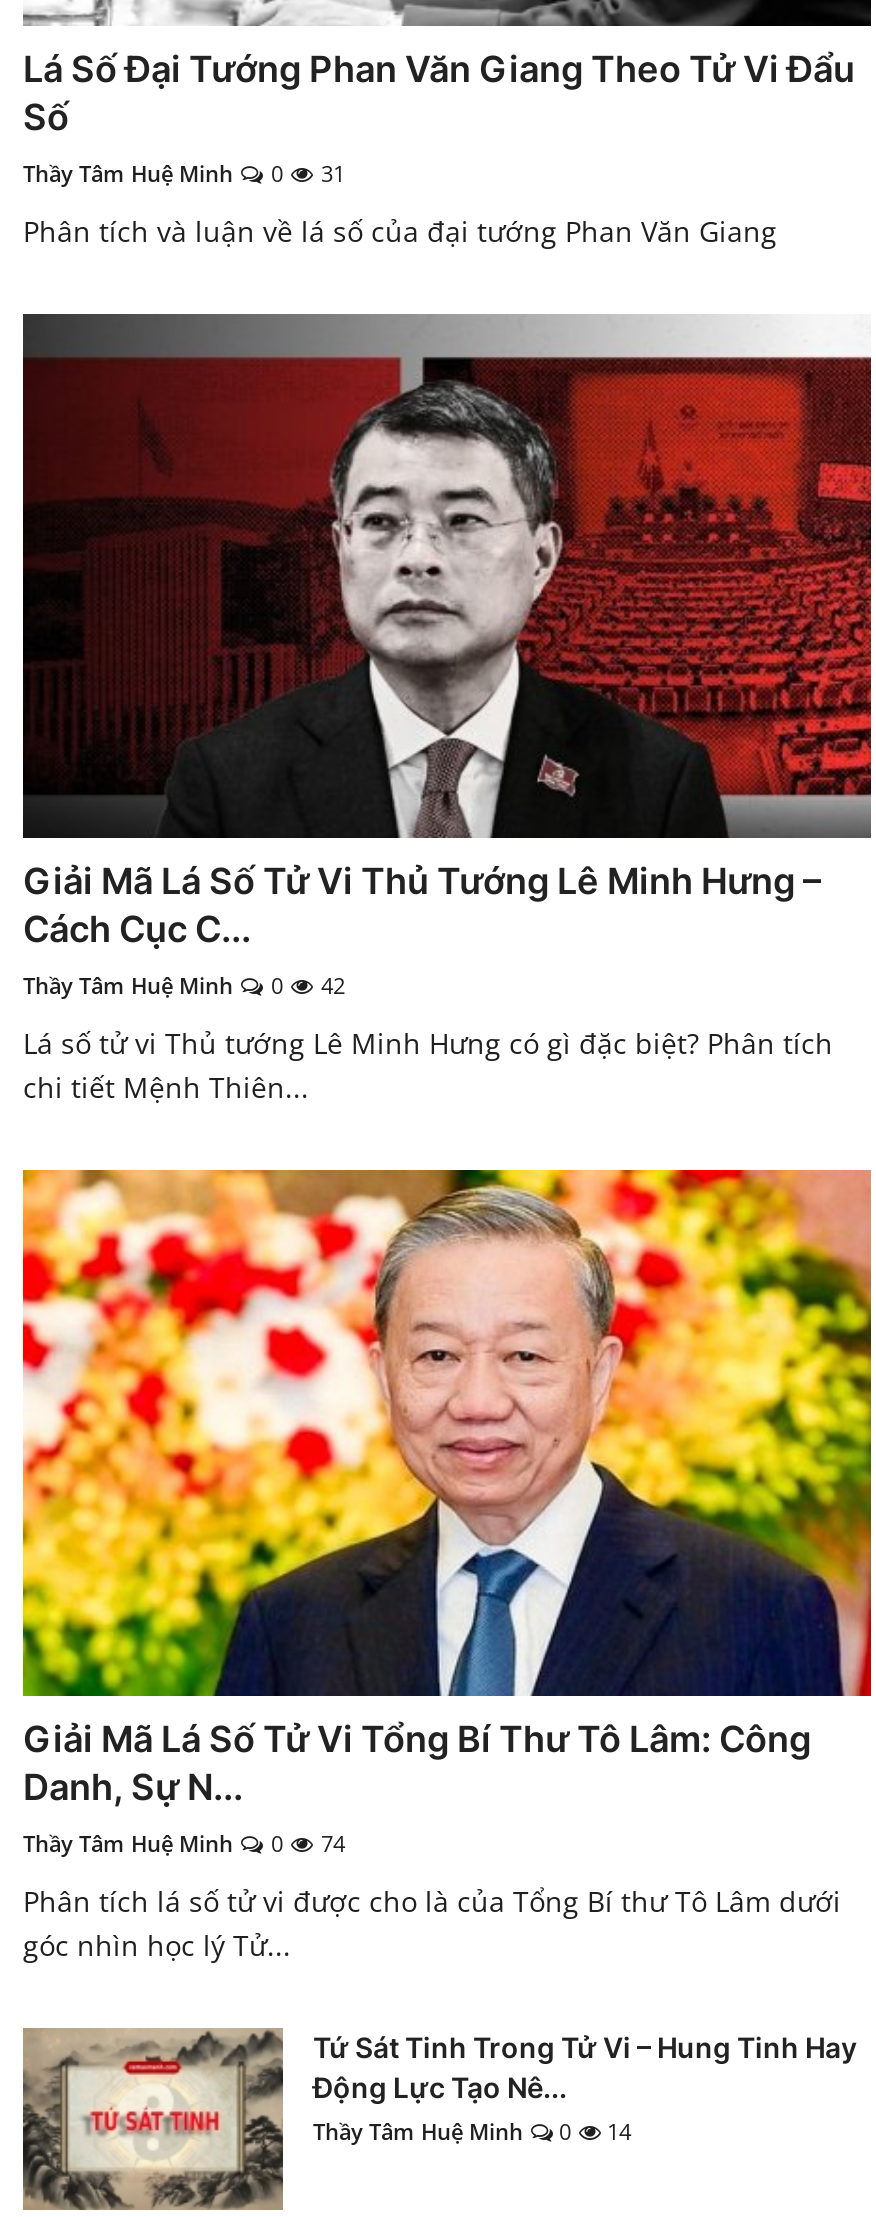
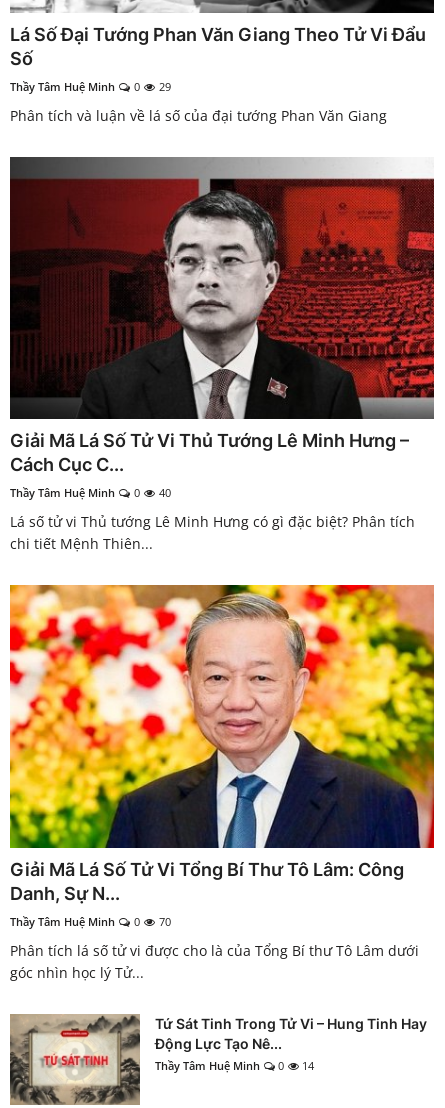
[23,158,345,188] Thầy Tâm Huệ Minh 0 31 -> [10,79,171,94] Thầy Tâm Huệ Minh 0 29
[23,971,345,1001] Thầy Tâm Huệ Minh 0 42 -> [10,485,171,500] Thầy Tâm Huệ Minh 0 40
[23,1828,345,1858] Thầy Tâm Huệ Minh 0 74 -> [10,914,171,929] Thầy Tâm Huệ Minh 0 70

